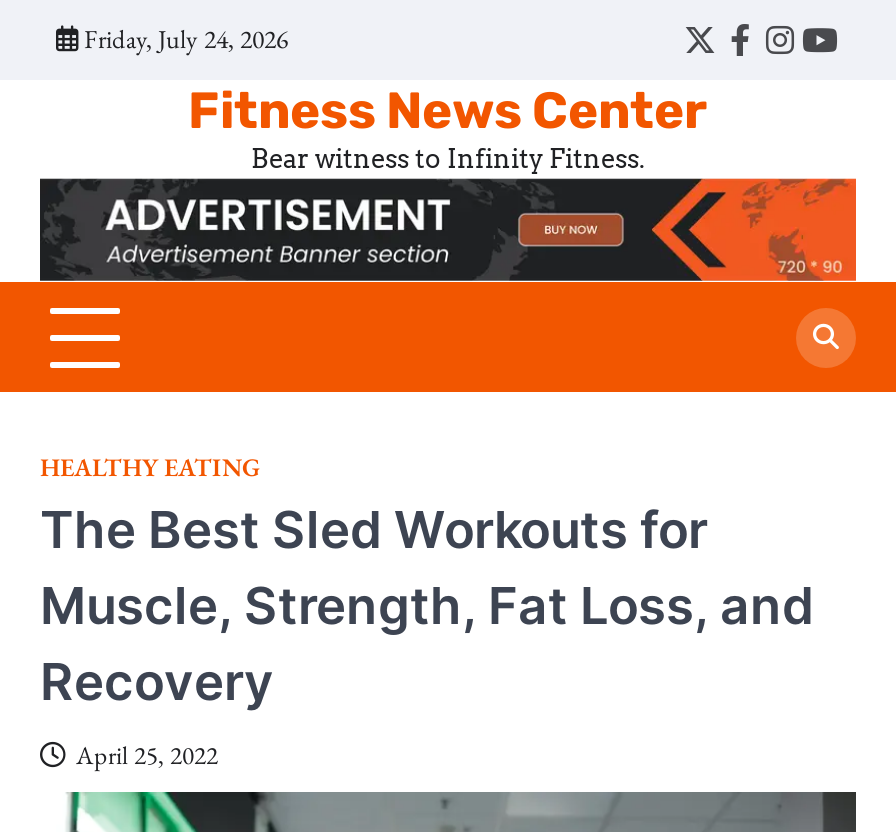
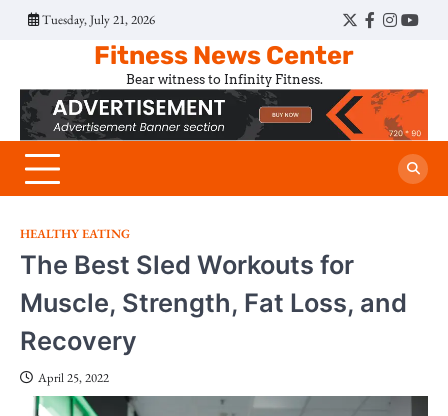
[84,22,288,56] Friday, July 24, 2026 -> [42,11,155,28] Tuesday, July 21, 2026

